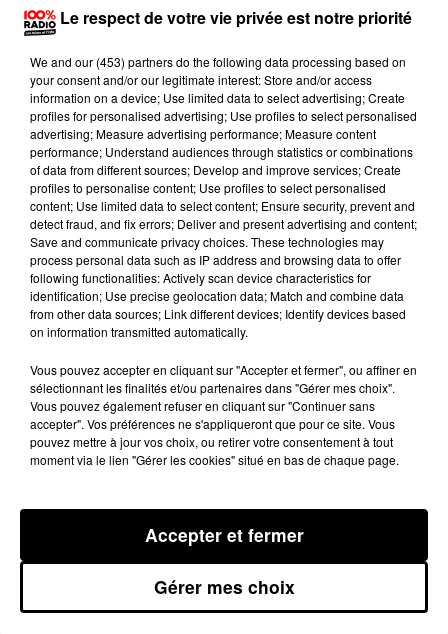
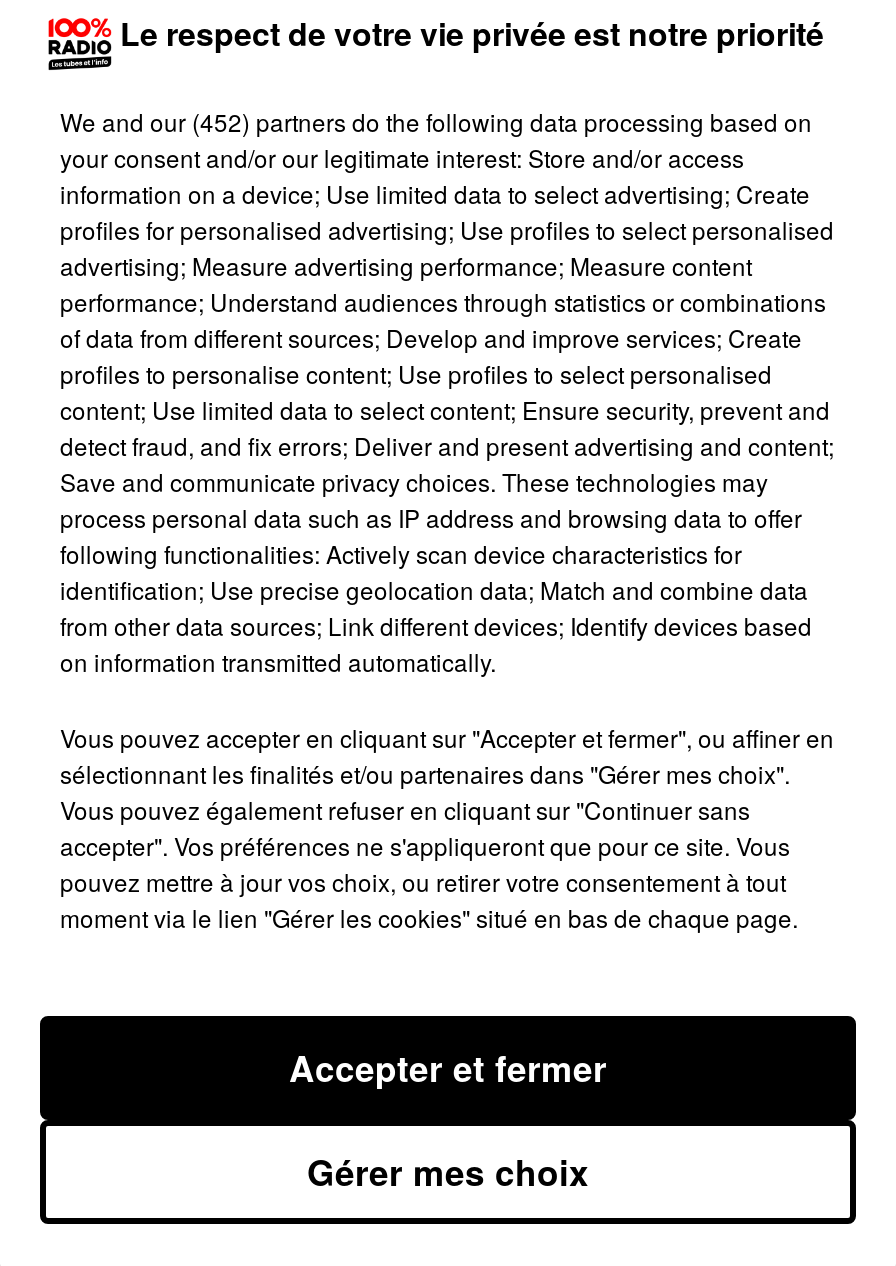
[30,53,406,70] We and our (453) partners do the following data processing based on -> [60,104,812,138] We and our (452) partners do the following data processing based on

